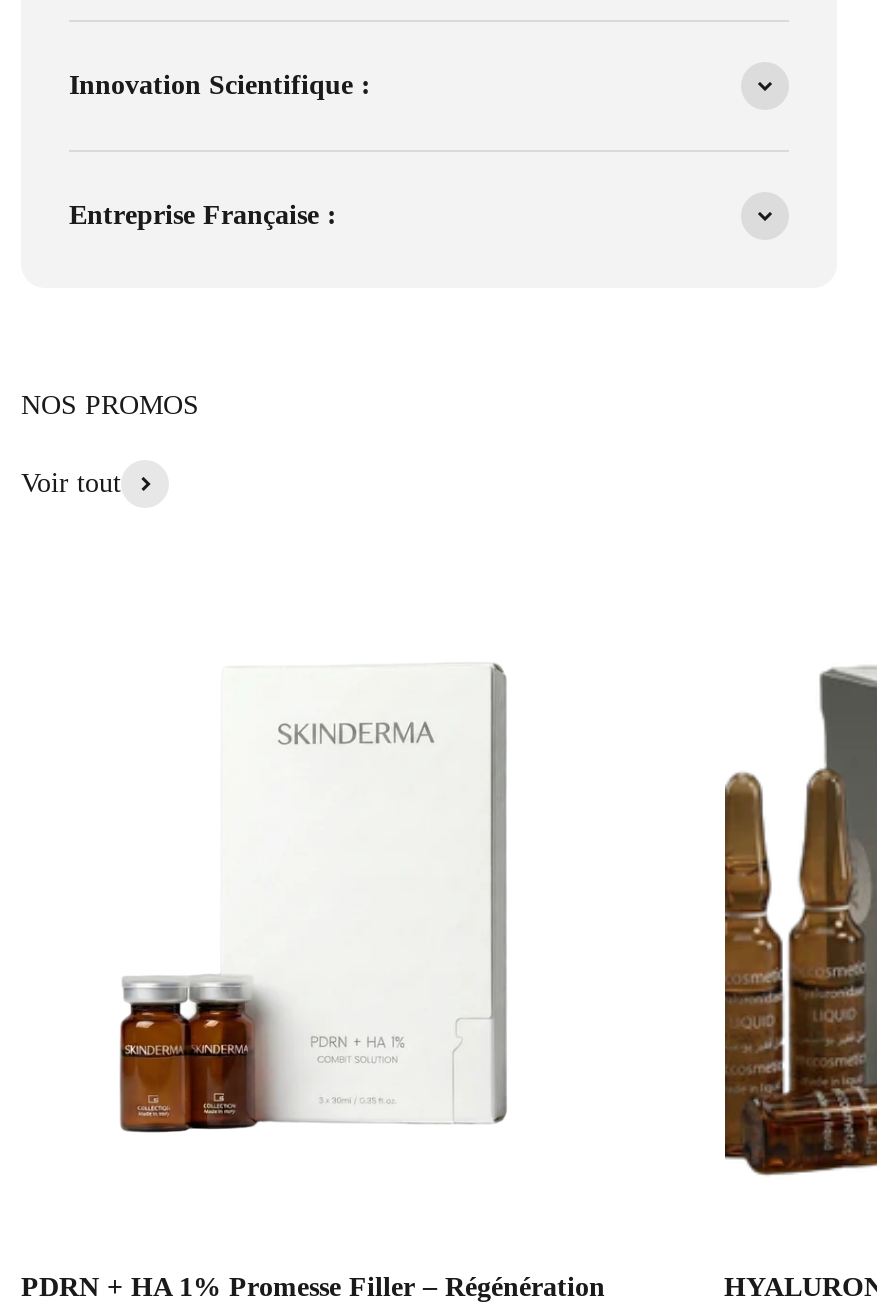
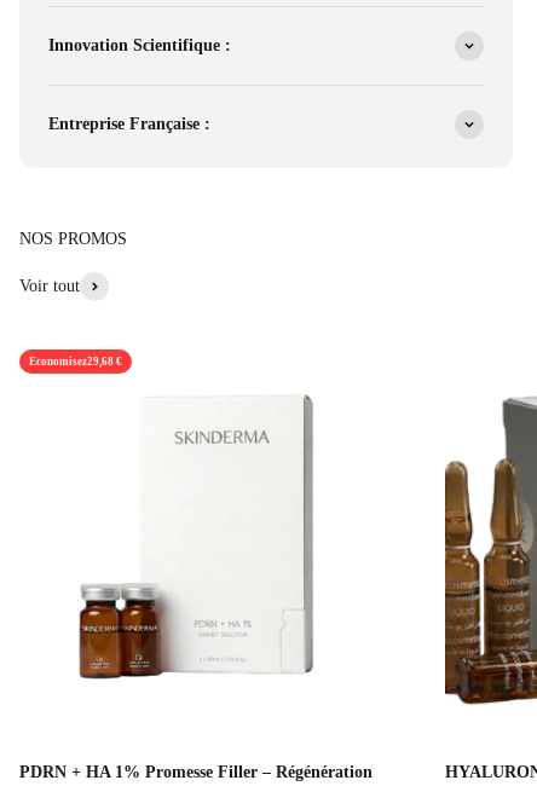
none -> [29,355,122,367] Economisez29,68 €

